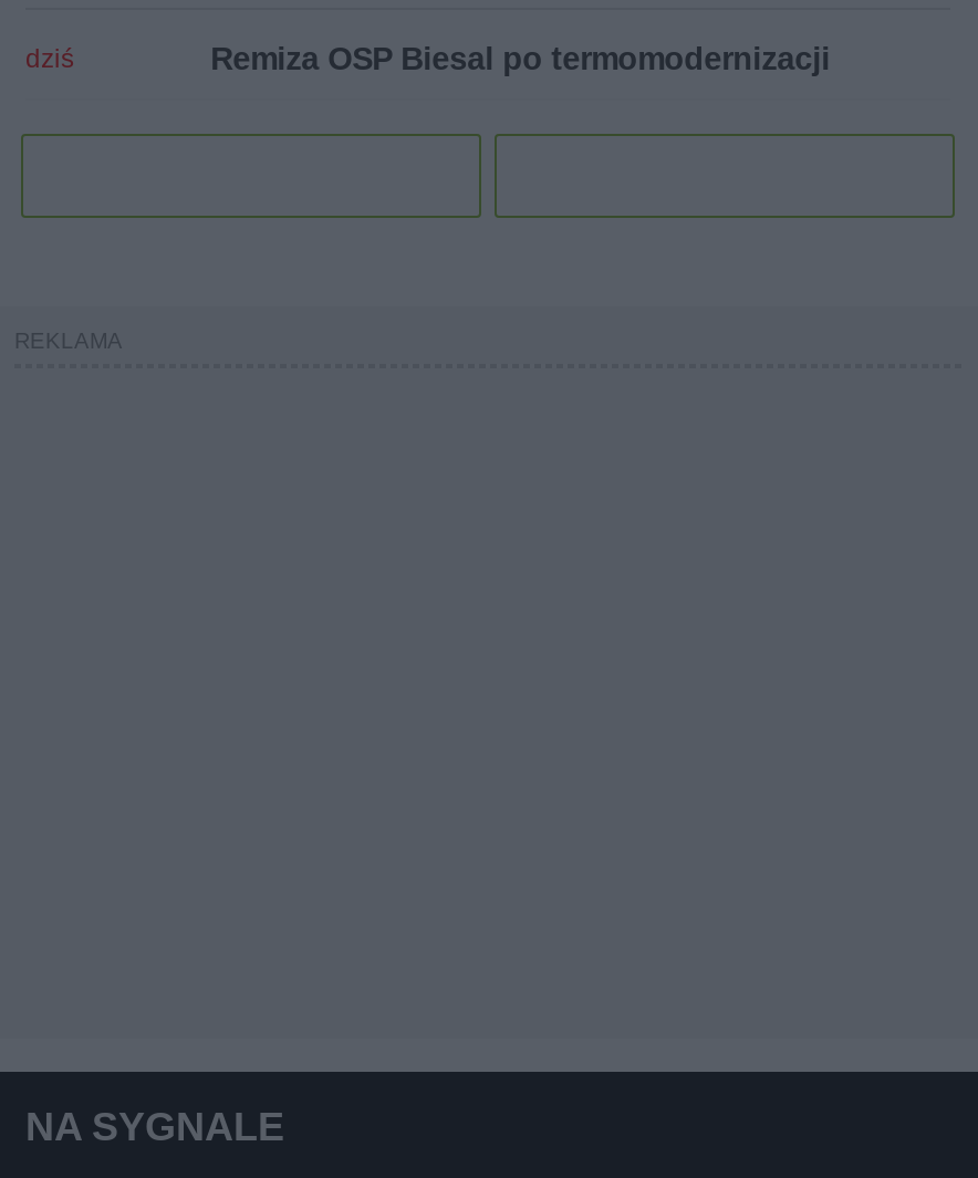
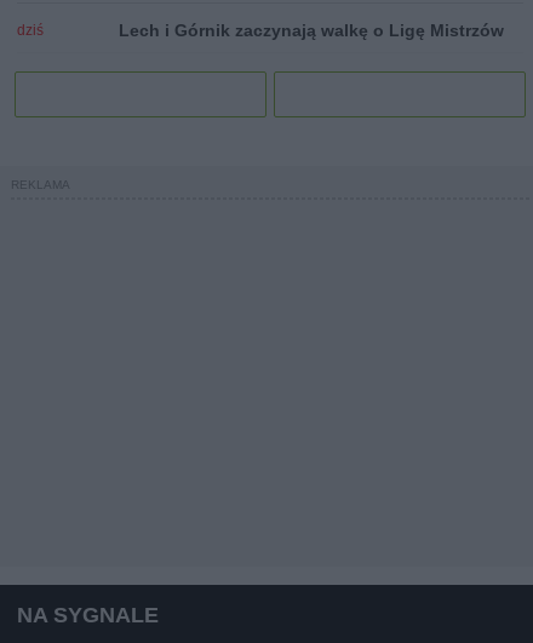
[210,41,830,76] Remiza OSP Biesal po termomodernizacji -> [118,21,503,40] Lech i Górnik zaczynają walkę o Ligę Mistrzów

